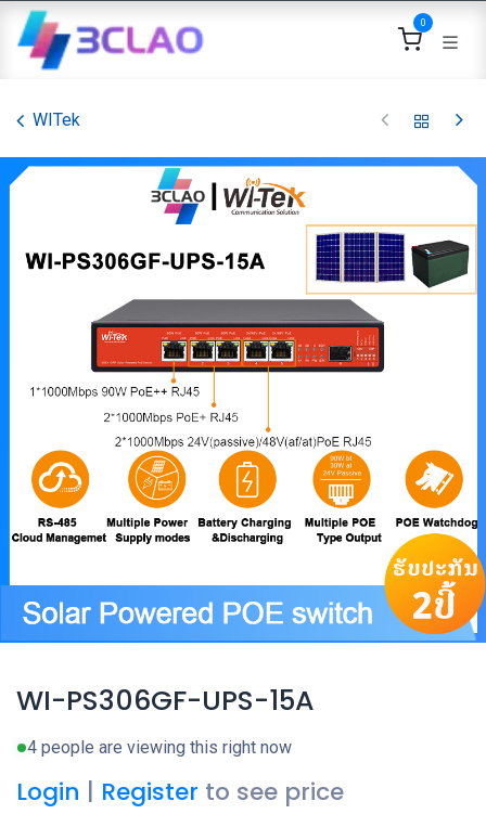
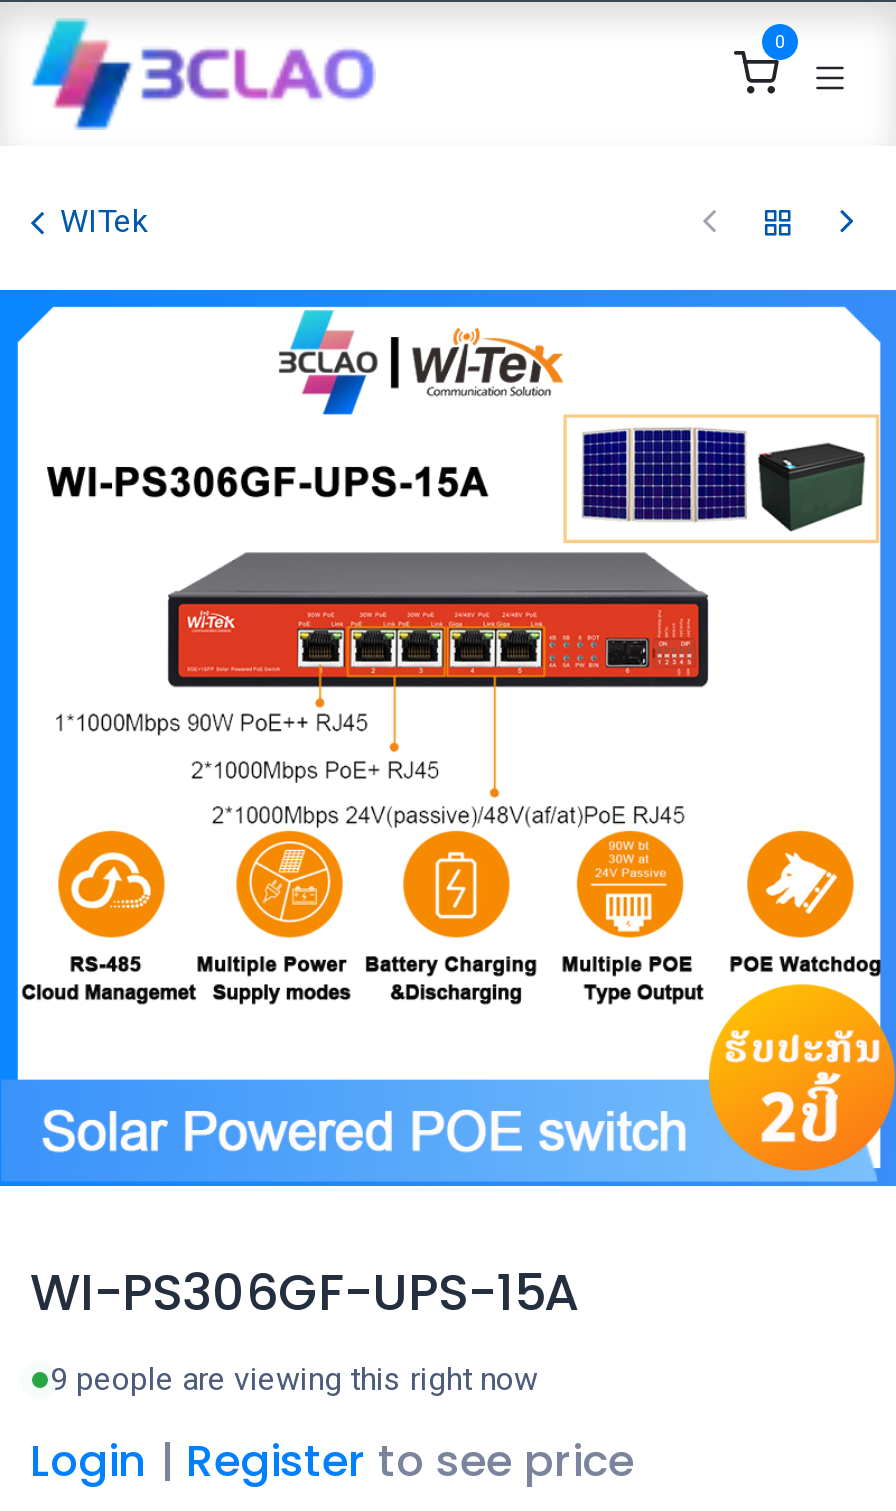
[27,737,292,758] 4 people are viewing this right now -> [50,1360,538,1398] 9 people are viewing this right now

